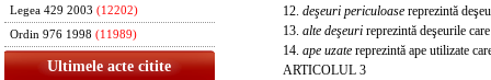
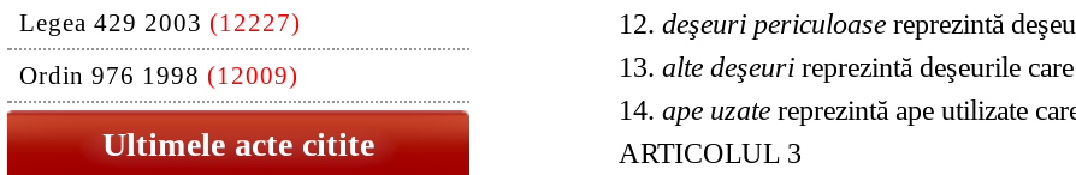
[10,4,138,16] Legea 429 2003 (12202) -> [19,10,301,36] Legea 429 2003 (12227)
[10,28,137,41] Ordin 976 1998 (11989) -> [19,62,298,89] Ordin 976 1998 (12009)

